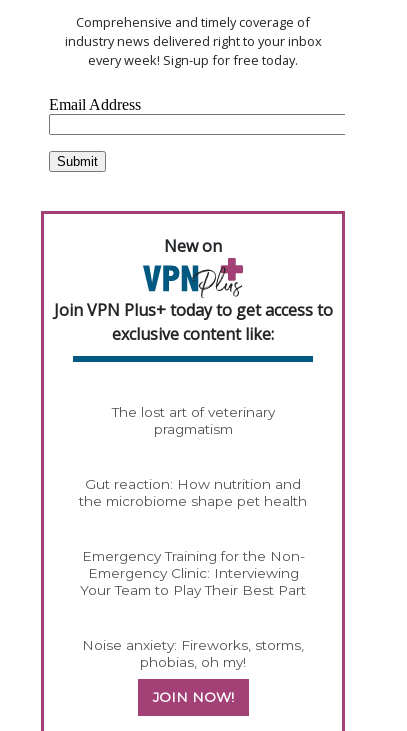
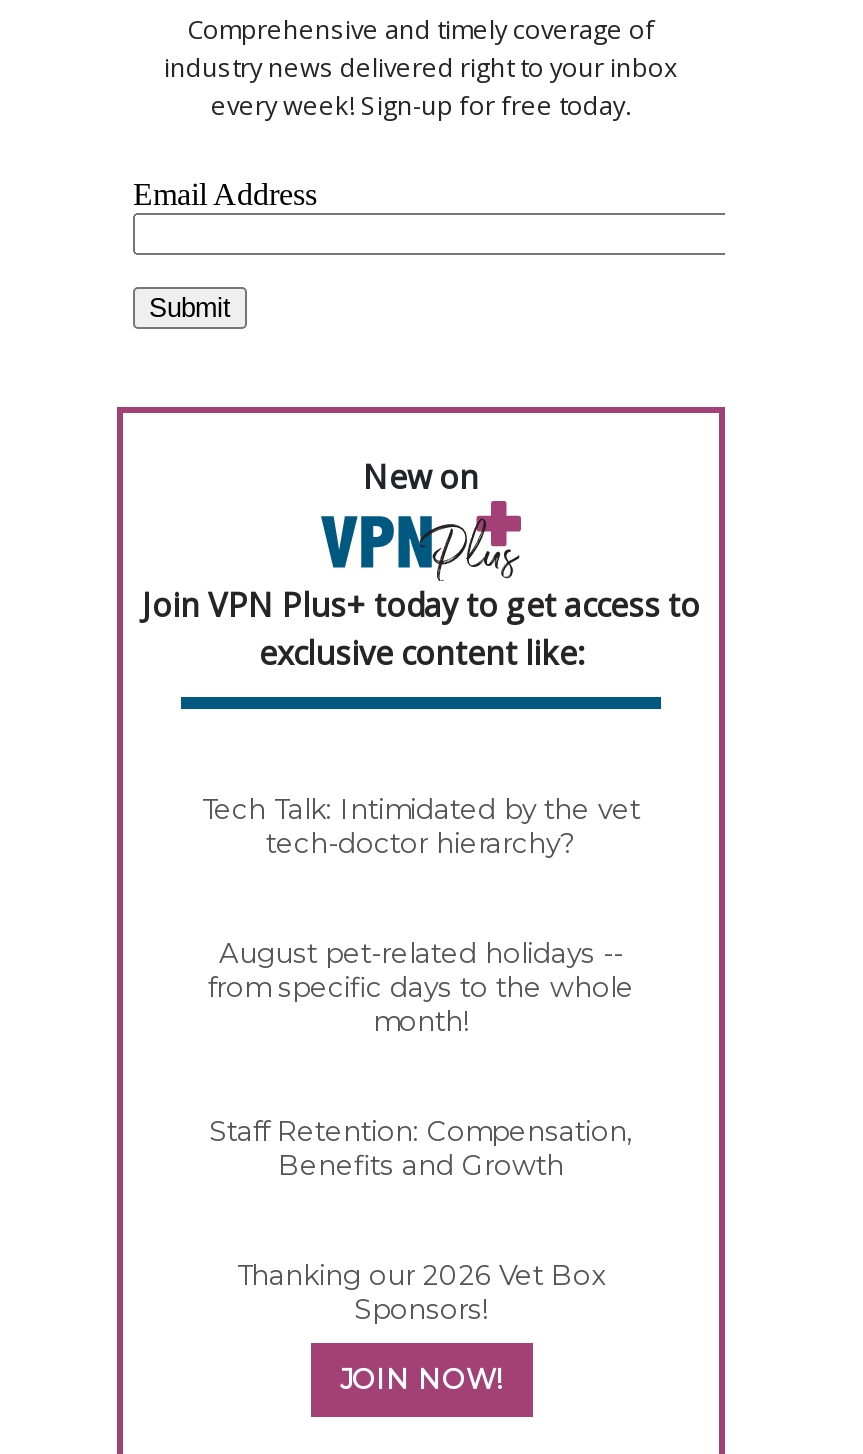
[111,403,274,436] The lost art of veterinary | pragmatism -> [202,792,640,858] Tech Talk: Intimidated by the vet | tech-doctor hierarchy?
[79,475,307,508] Gut reaction: How nutrition and | the microbiome shape pet health -> [208,936,634,1036] August pet-related holidays -- | from specific days to the whole | month!
[80,547,306,597] Emergency Training for the Non- | Emergency Clinic: Interviewing | Your Team to Play Their Best Part -> [209,1114,633,1180] Staff Retention: Compensation, | Benefits and Growth
[82,636,304,669] Noise anxiety: Fireworks, storms, | phobias, oh my! -> [237,1258,605,1324] Thanking our 2026 Vet Box | Sponsors!

